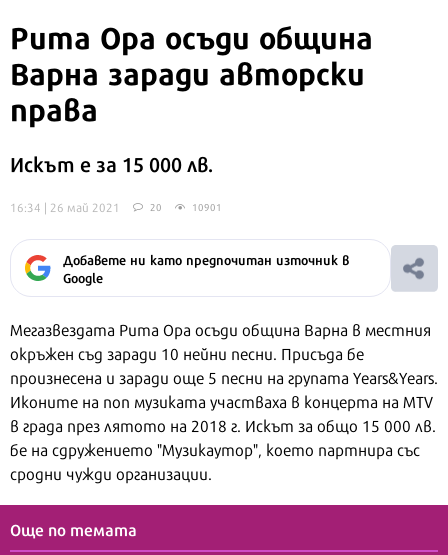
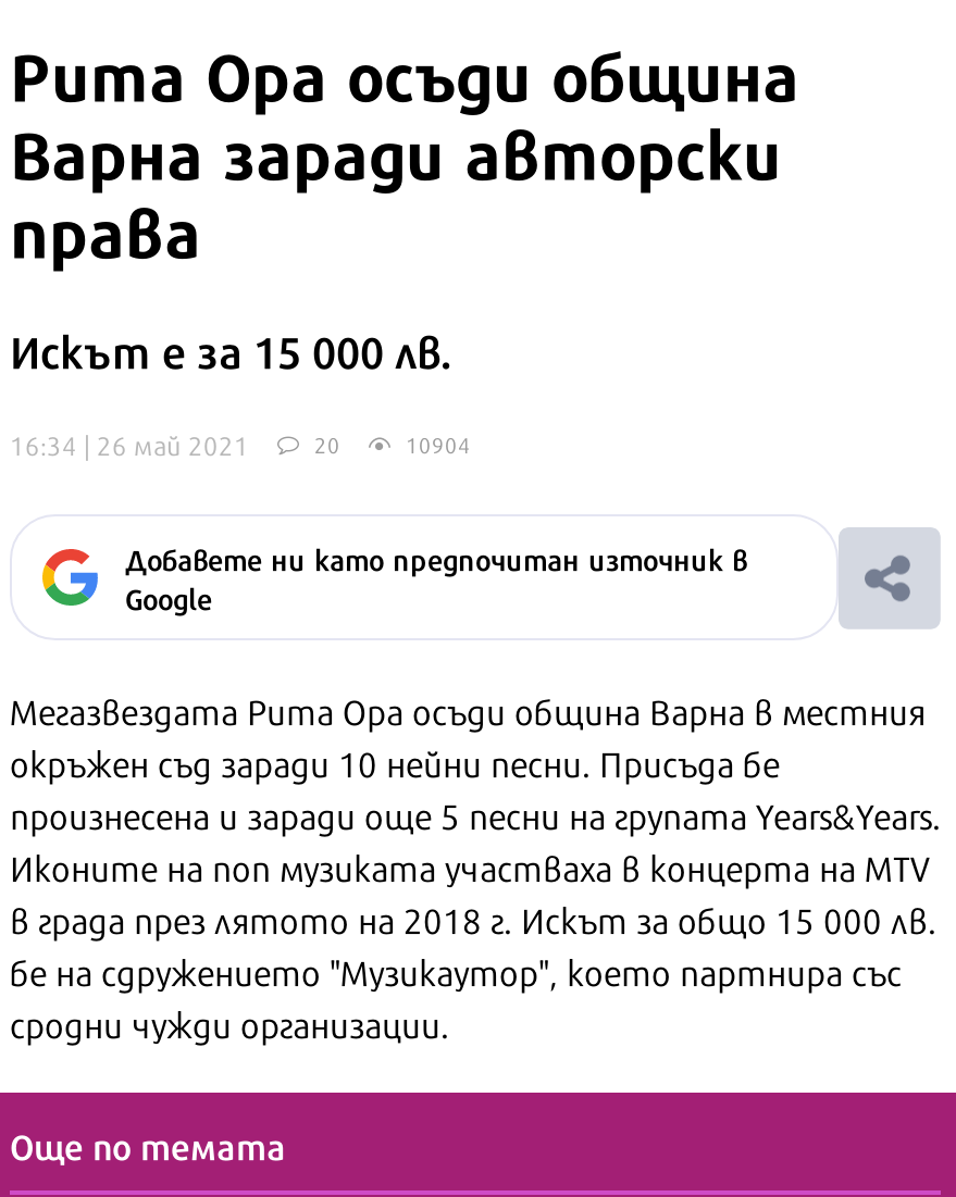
[192,199,222,214] 10901 -> [406,427,471,460] 10904

